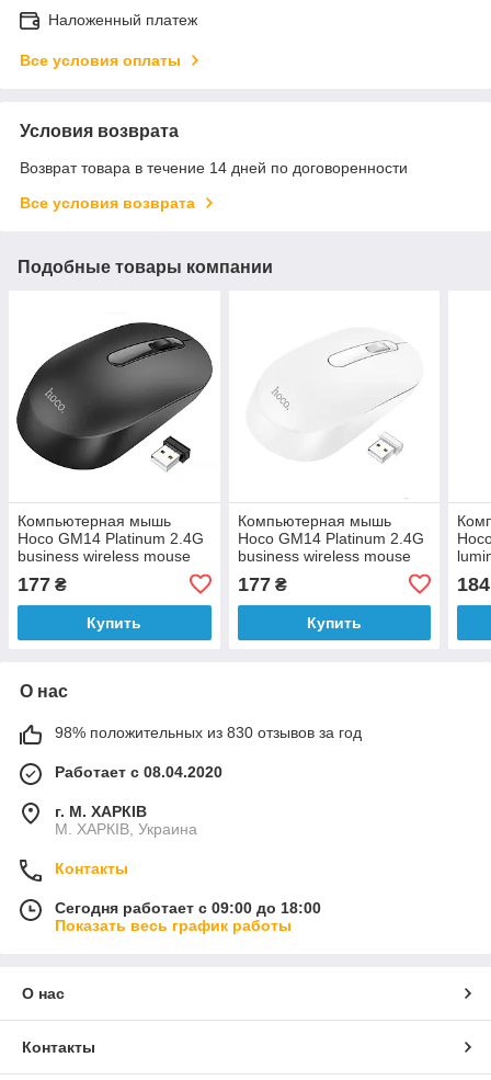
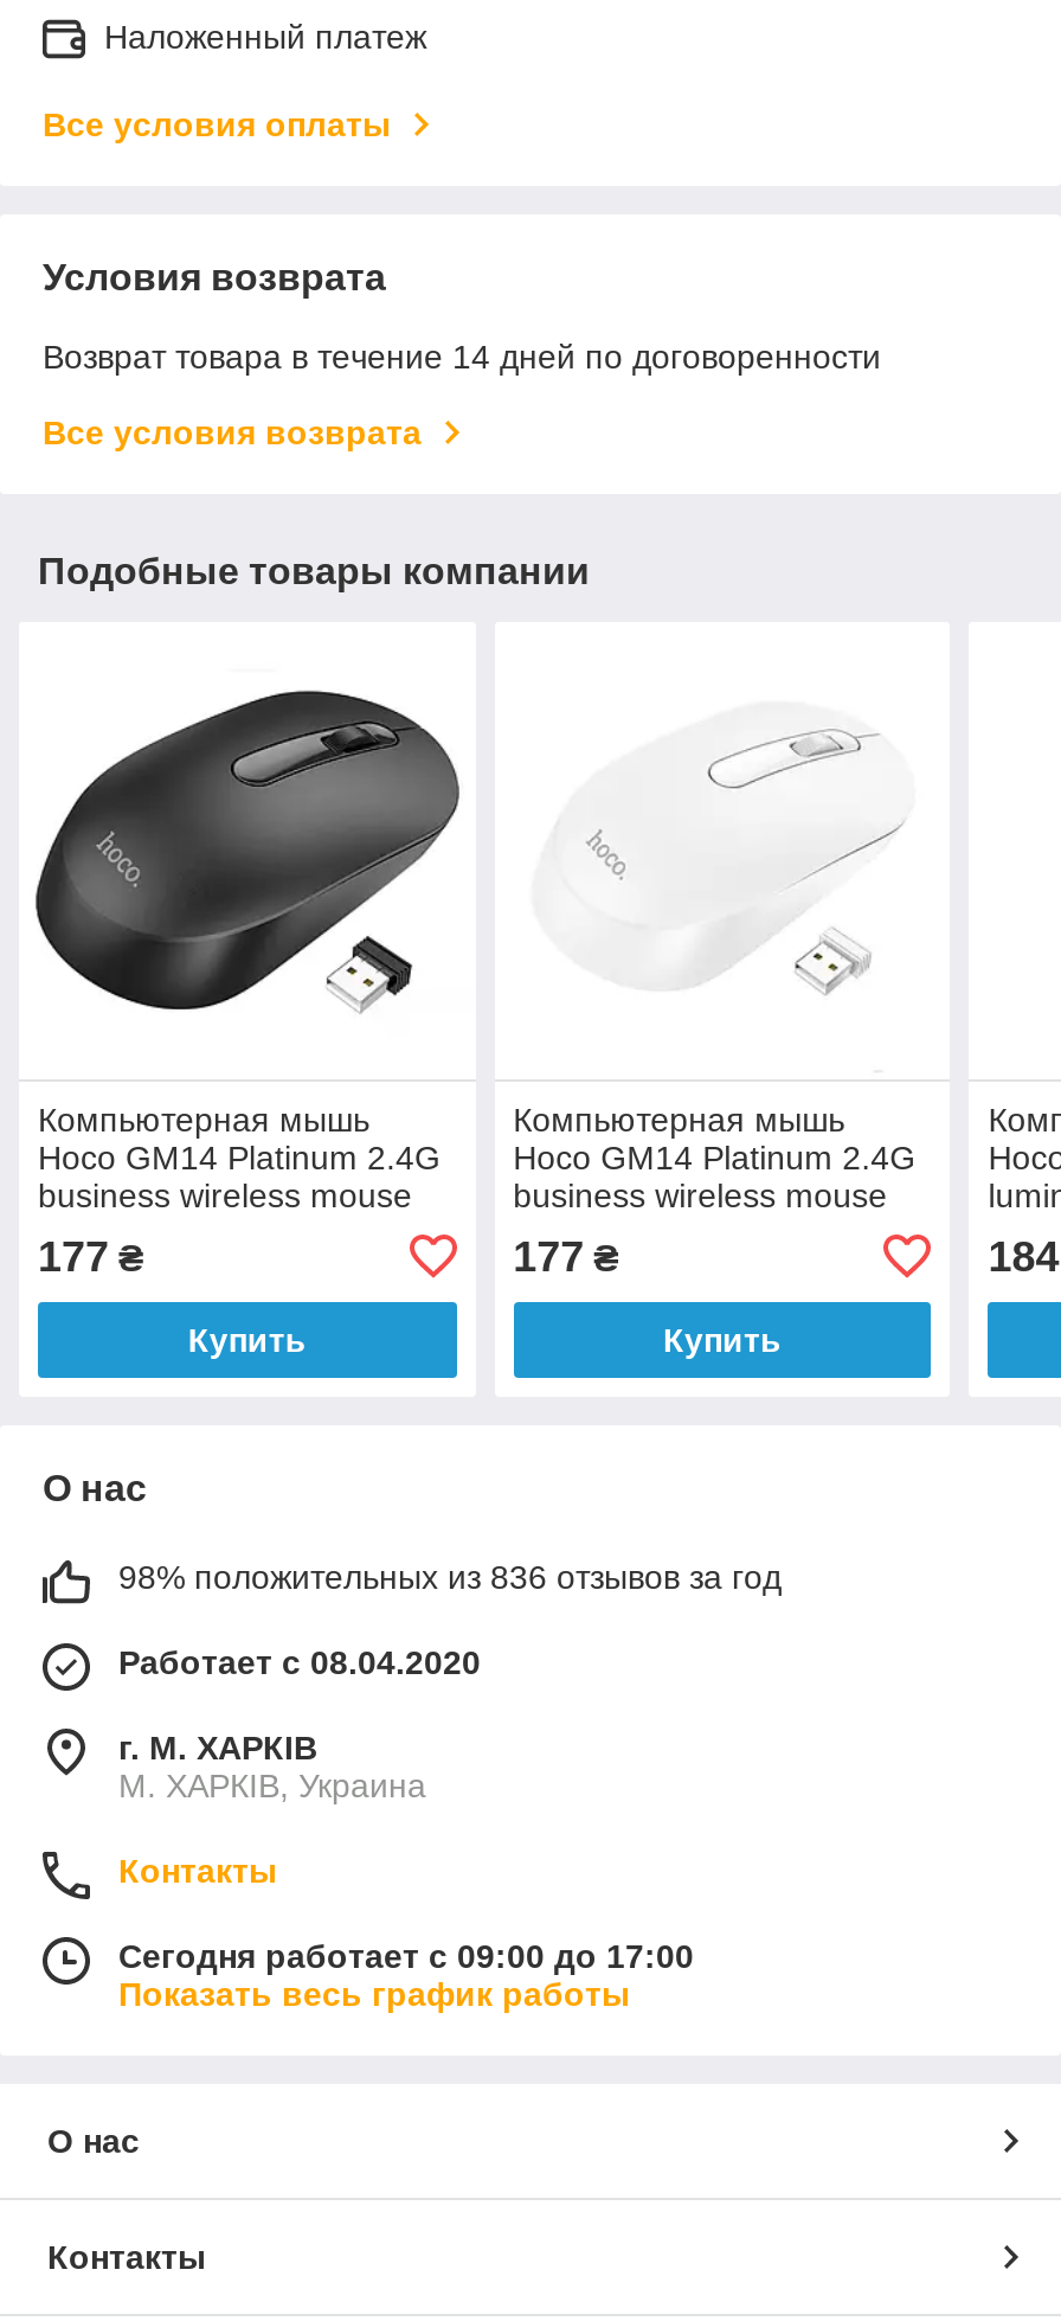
[55,723,362,741] 98% положительных из 830 отзывов за год -> [118,1558,782,1595] 98% положительных из 836 отзывов за год
[55,899,321,916] Сегодня работает с 09:00 до 18:00 -> [118,1937,694,1975] Сегодня работает с 09:00 до 17:00

